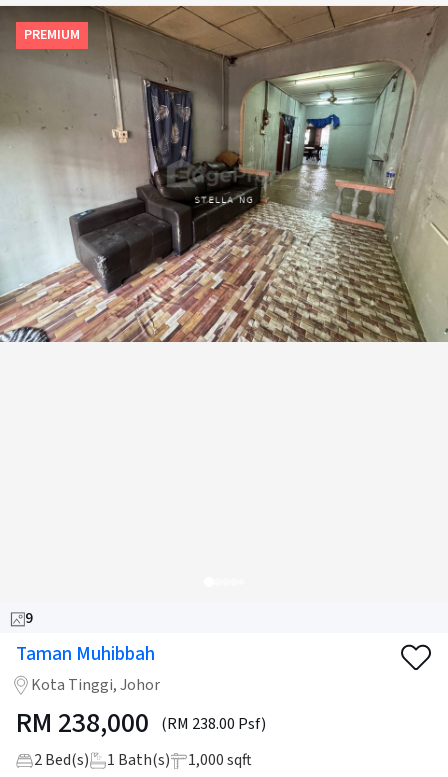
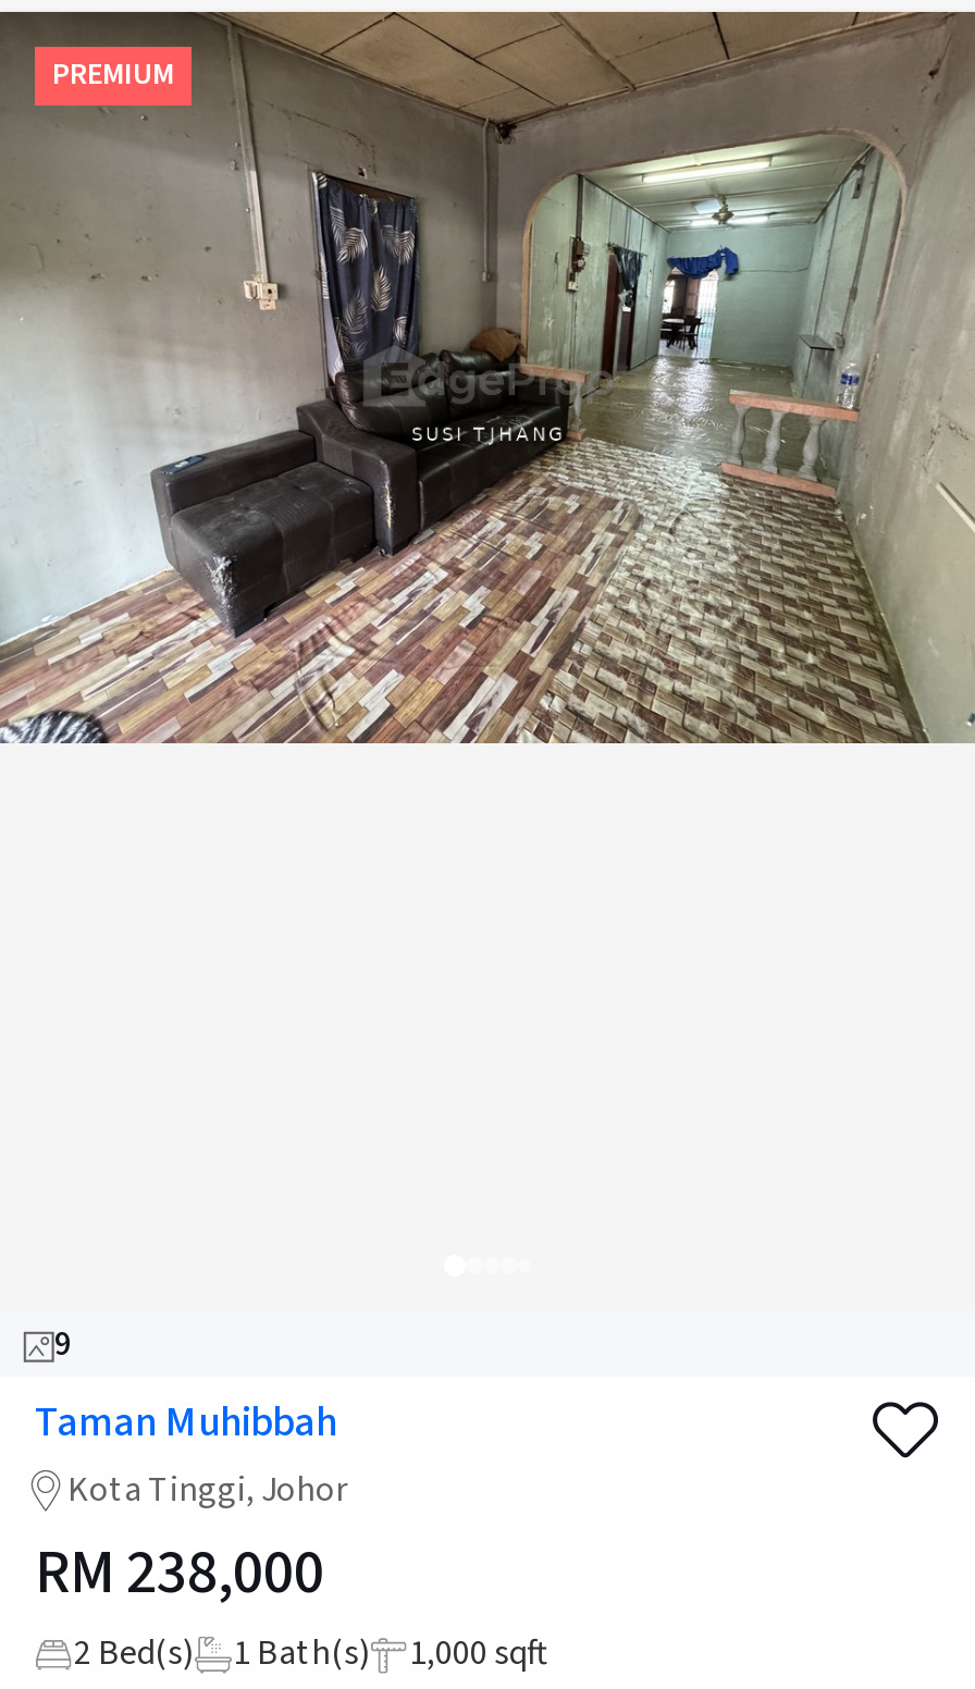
[16,703,266,743] RM 238,000 (RM 238.00 Psf) -> [35,1529,324,1617] RM 238,000

